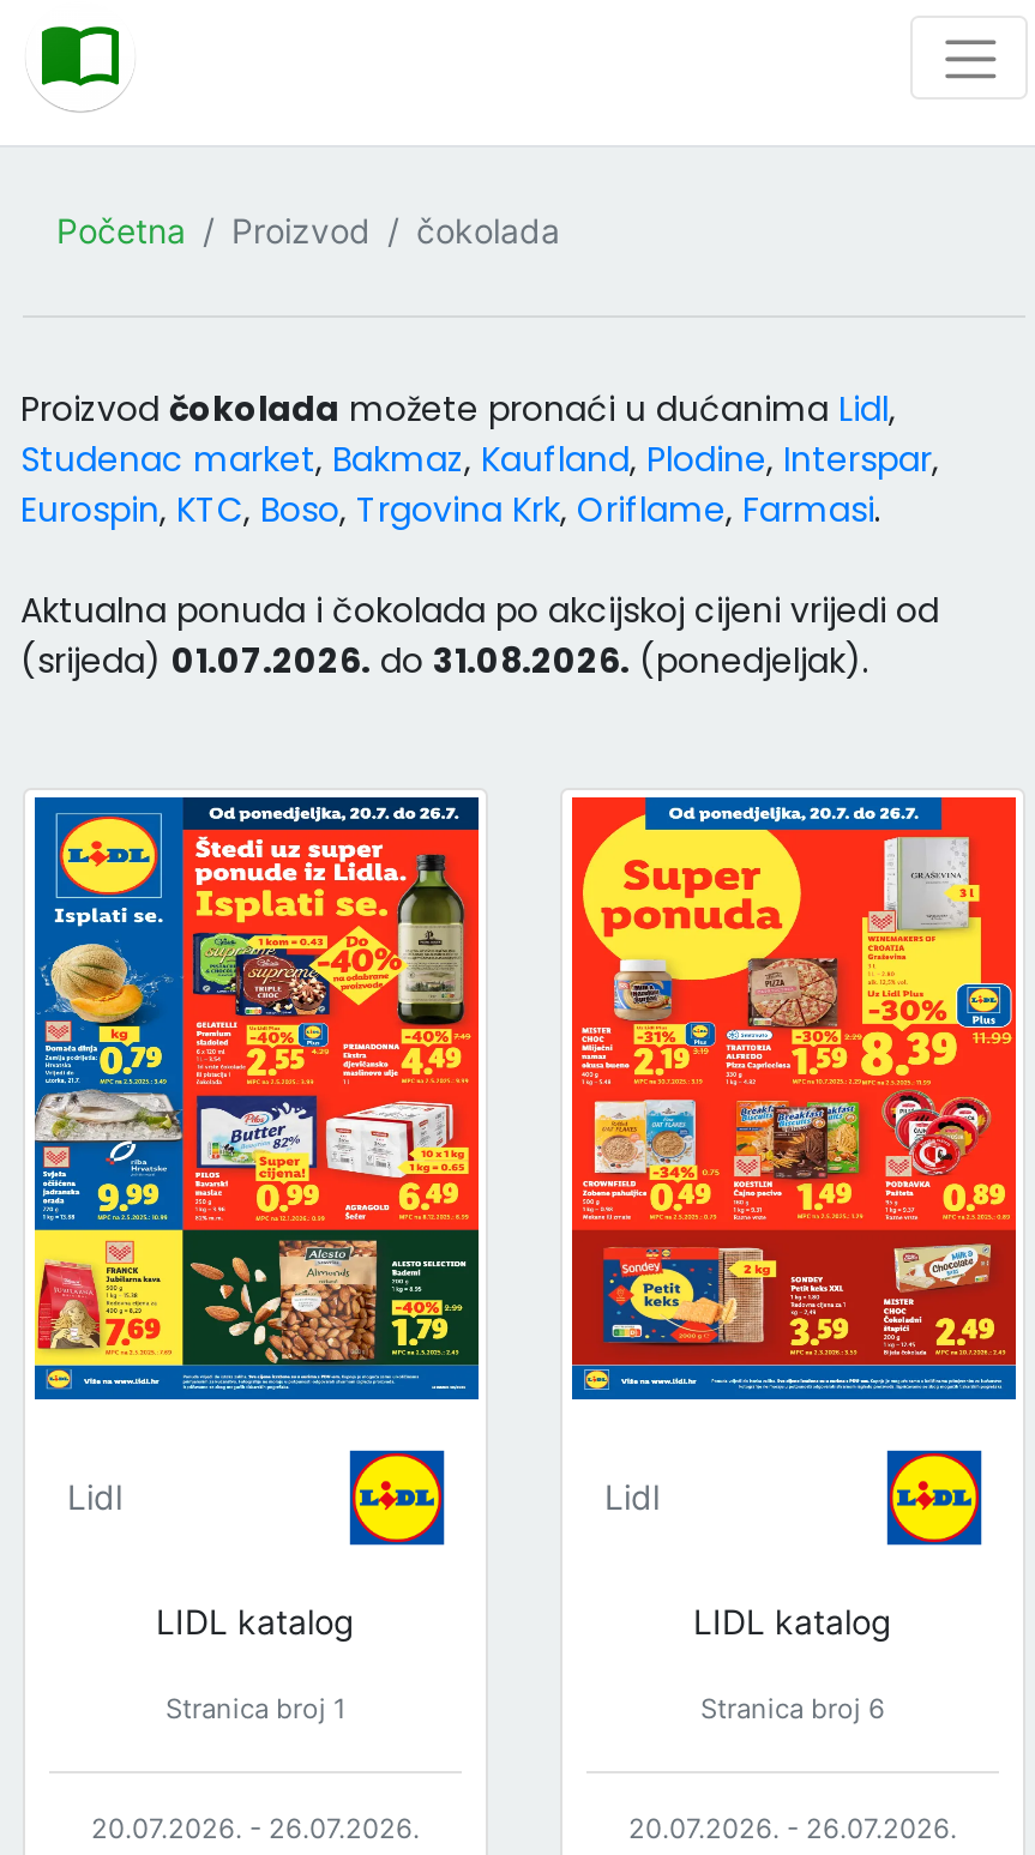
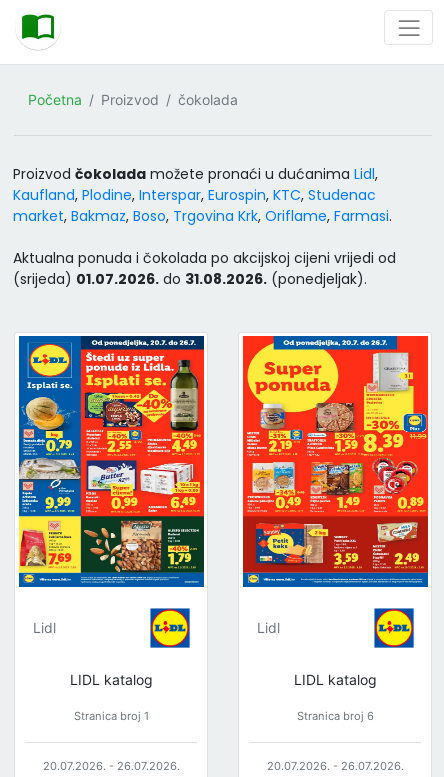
[20,435,939,533] Studenac market, Bakmaz, Kaufland, Plodine, Interspar, | Eurospin, KTC, Boso, Trgovina Krk, Oriflame, Farmasi. -> [13,185,392,226] Kaufland, Plodine, Interspar, Eurospin, KTC, Studenac | market, Bakmaz, Boso, Trgovina Krk, Oriflame, Farmasi.

